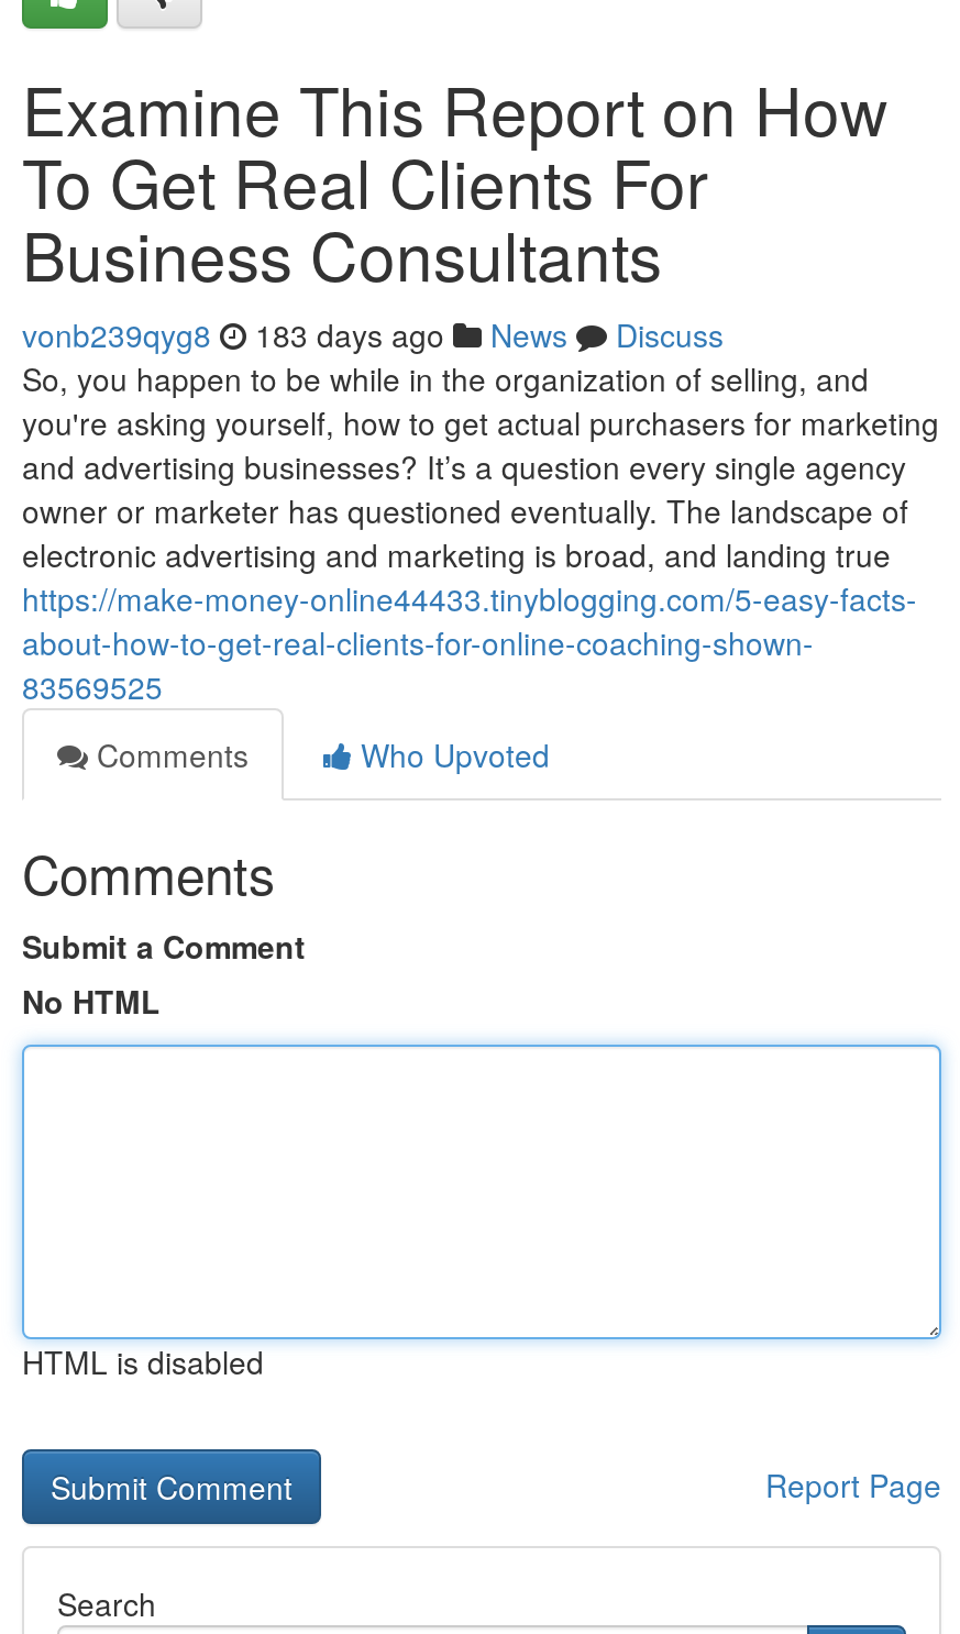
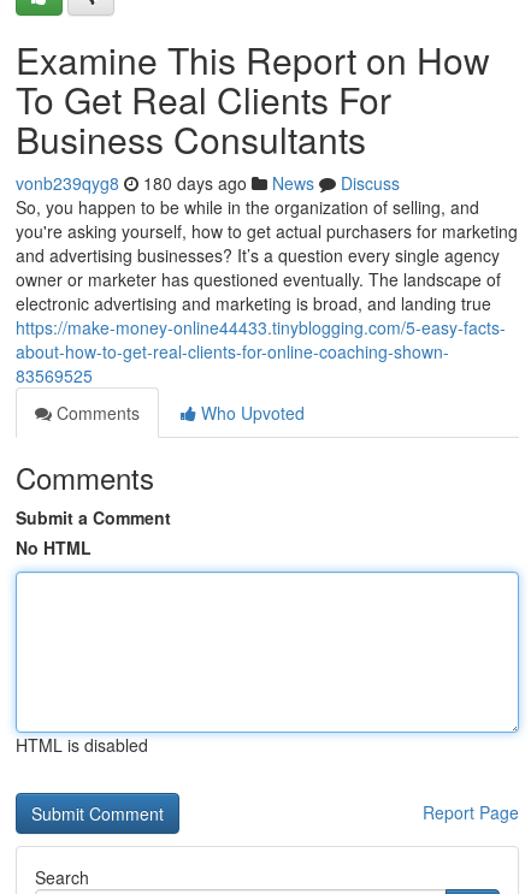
[22,312,724,356] vonb239qyg8 183 days ago News Discuss -> [16,171,400,195] vonb239qyg8 180 days ago News Discuss

